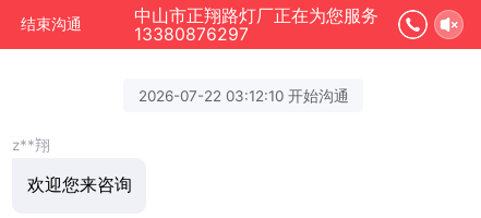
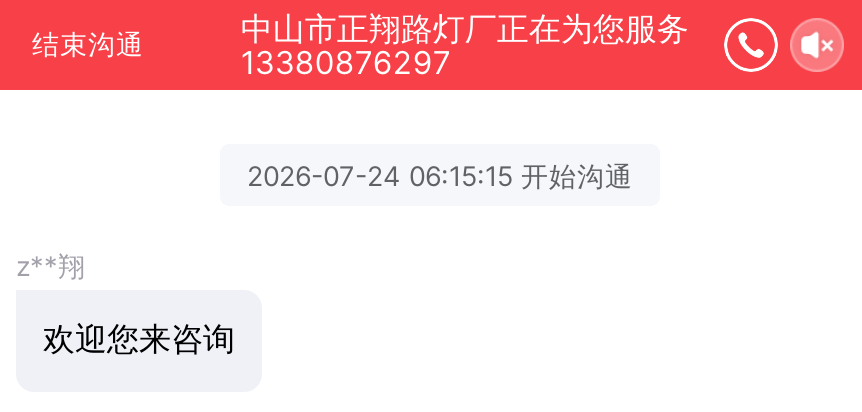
[138,87,348,104] 2026-07-22 03:12:10 开始沟通 -> [247,159,633,191] 2026-07-24 06:15:15 开始沟通

